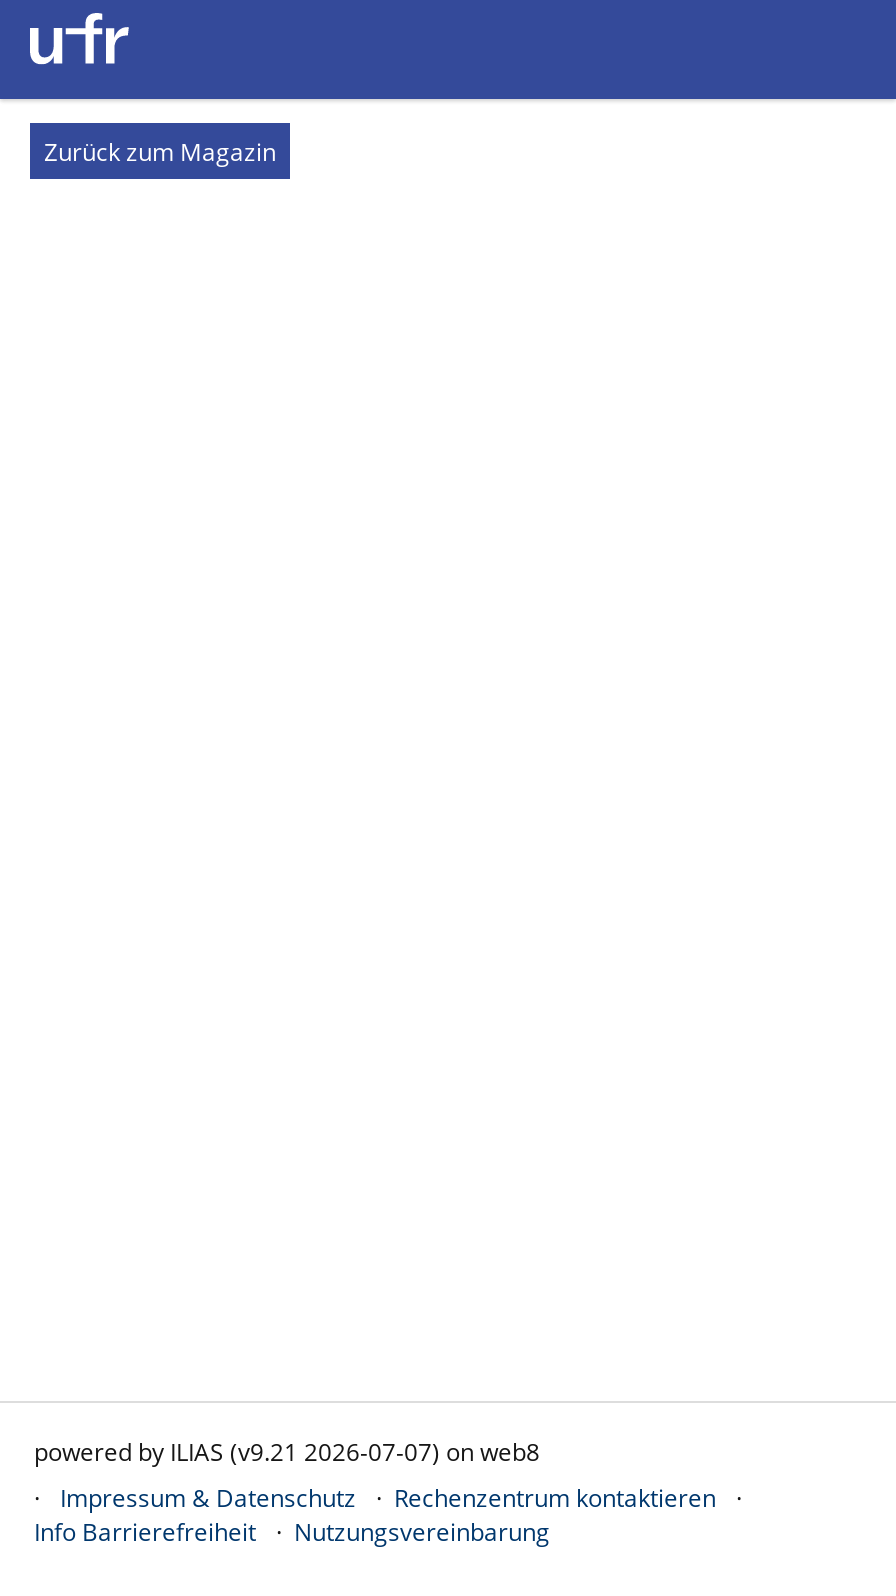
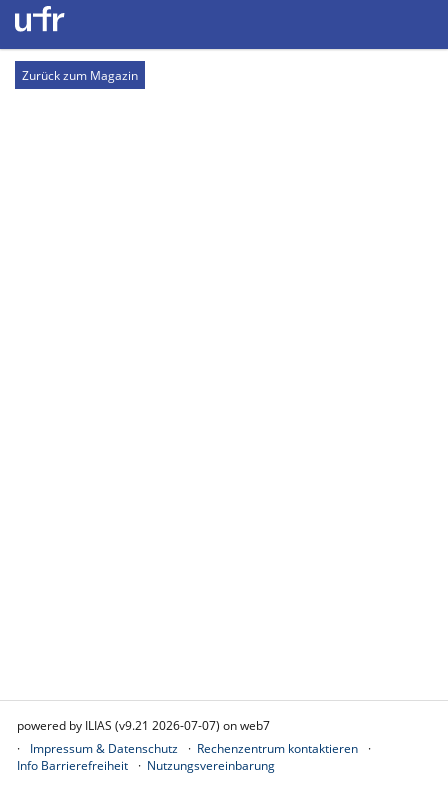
[34,1435,540,1469] powered by ILIAS (v9.21 2026-07-07) on web8 -> [17,717,270,734] powered by ILIAS (v9.21 2026-07-07) on web7

